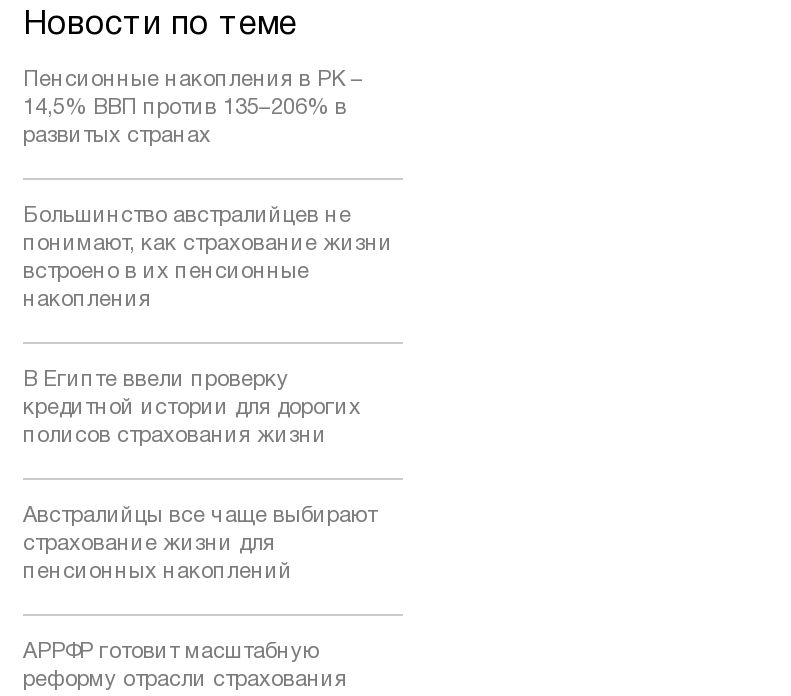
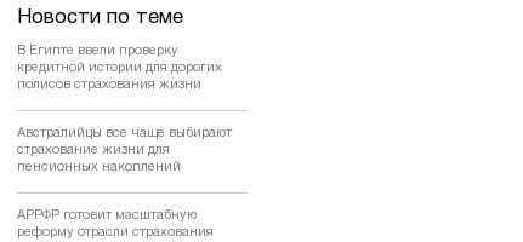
[23,70,363,146] Пенсионные накопления в РК – | 14,5% ВВП против 135–206% в | развитых странах -> none
[23,206,393,310] Большинство австралийцев не | понимают, как страхование жизни | встроено в их пенсионные | накопления -> none

